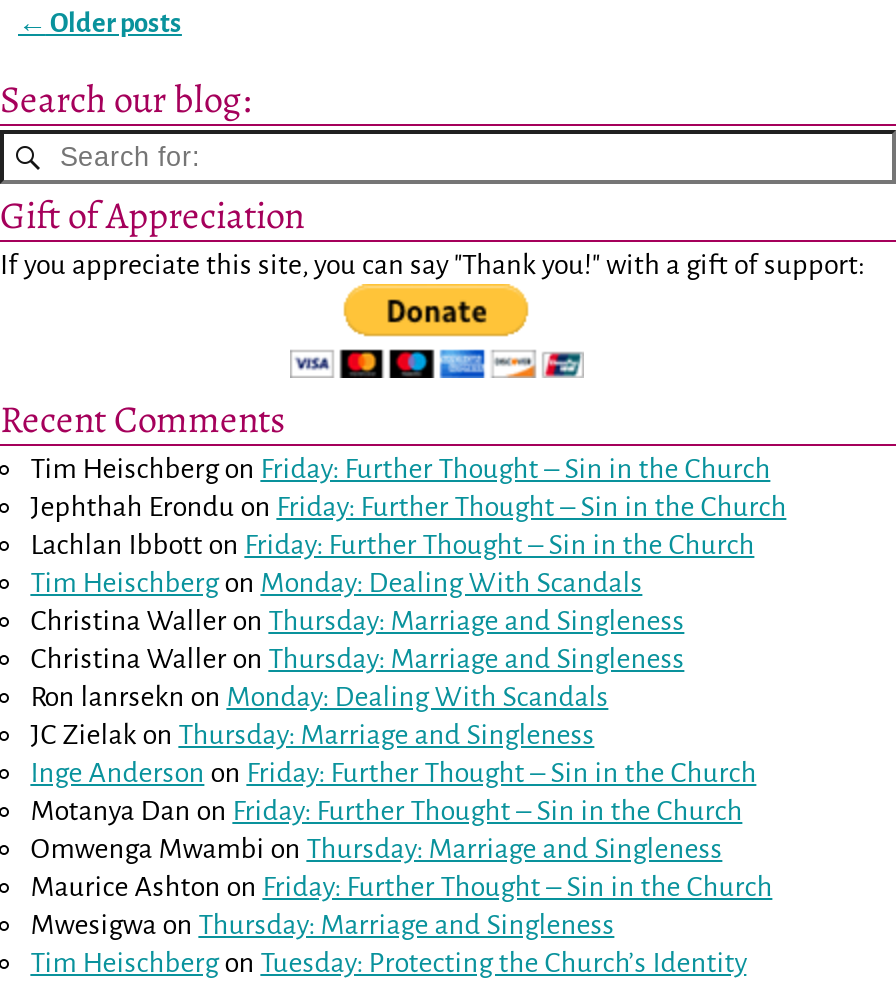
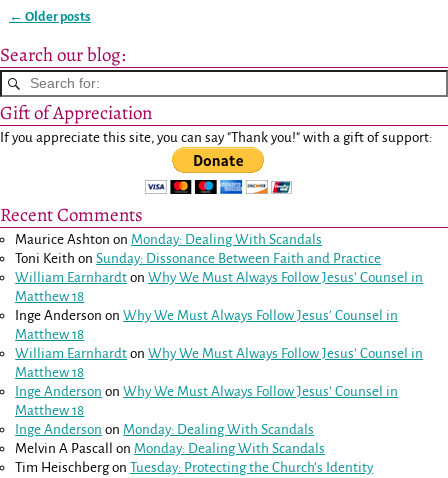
[30,454,786,940] Tim Heischberg on Friday: Further Thought – Sin in the Church | Jephthah Erondu on Friday: Further Thought – Sin in the Church | Lachlan Ibbott on Friday: Further Thought – Sin in the Church | Tim Heischberg on Monday: Dealing With Scandals | Christina Waller on Thursday: Marriage and Singleness | Christina Waller on Thursday: Marriage and Singleness | Ron lanrsekn on Monday: Dealing With Scandals | JC Zielak on Thursday: Marriage and Singleness | Inge Anderson on Friday: Further Thought – Sin in the Church | Motanya Dan on Friday: Further Thought – Sin in the Church | Omwenga Mwambi on Thursday: Marriage and Singleness | Maurice Ashton on Friday: Further Thought – Sin in the Church | Mwesigwa on Thursday: Marriage and Singleness -> [15,232,423,456] Maurice Ashton on Monday: Dealing With Scandals | Toni Keith on Sunday: Dissonance Between Faith and Practice | William Earnhardt on Why We Must Always Follow Jesus’ Counsel in | Matthew 18 | Inge Anderson on Why We Must Always Follow Jesus’ Counsel in | Matthew 18 | William Earnhardt on Why We Must Always Follow Jesus’ Counsel in | Matthew 18 | Inge Anderson on Why We Must Always Follow Jesus’ Counsel in | Matthew 18 | Inge Anderson on Monday: Dealing With Scandals | Melvin A Pascall on Monday: Dealing With Scandals

